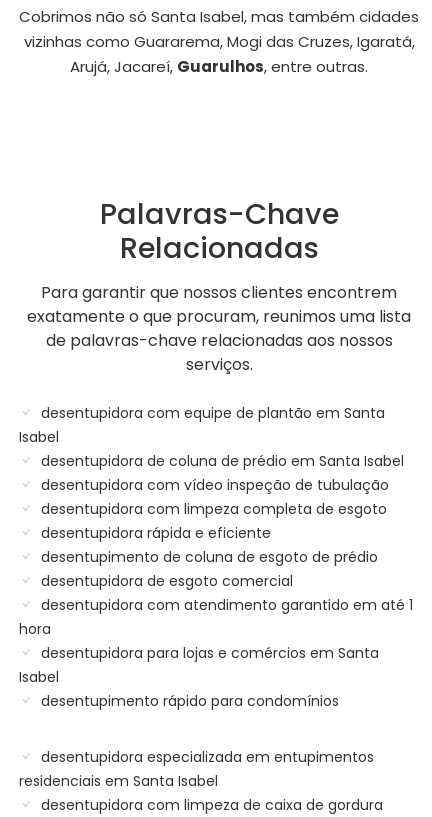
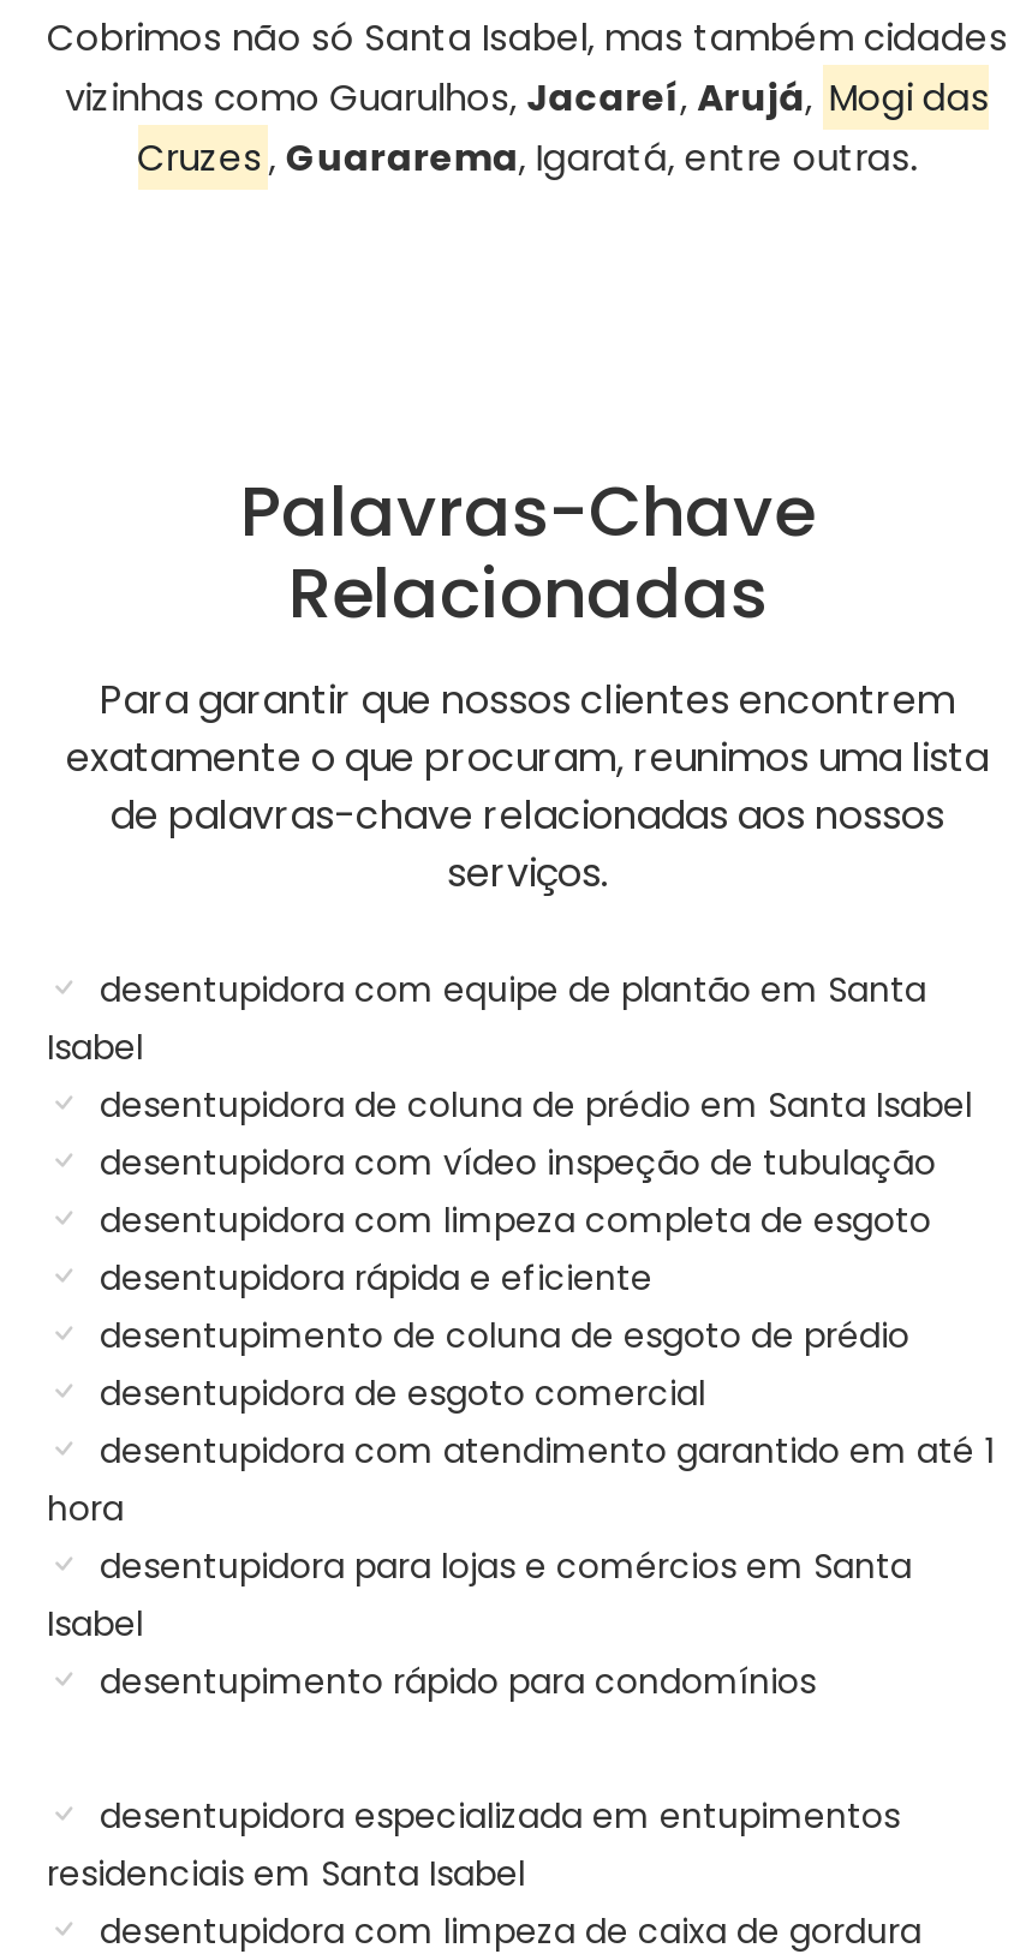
[23,31,414,77] vizinhas como Guararema, Mogi das Cruzes, Igaratá, | Arujá, Jacareí, Guarulhos, entre outras. -> [65,71,990,182] vizinhas como Guarulhos, Jacareí, Arujá, Mogi das | Cruzes , Guararema, Igaratá, entre outras.

